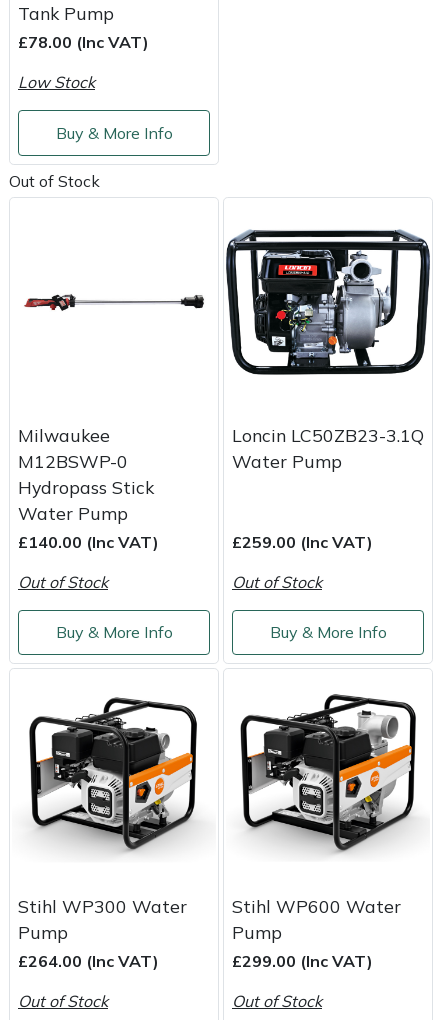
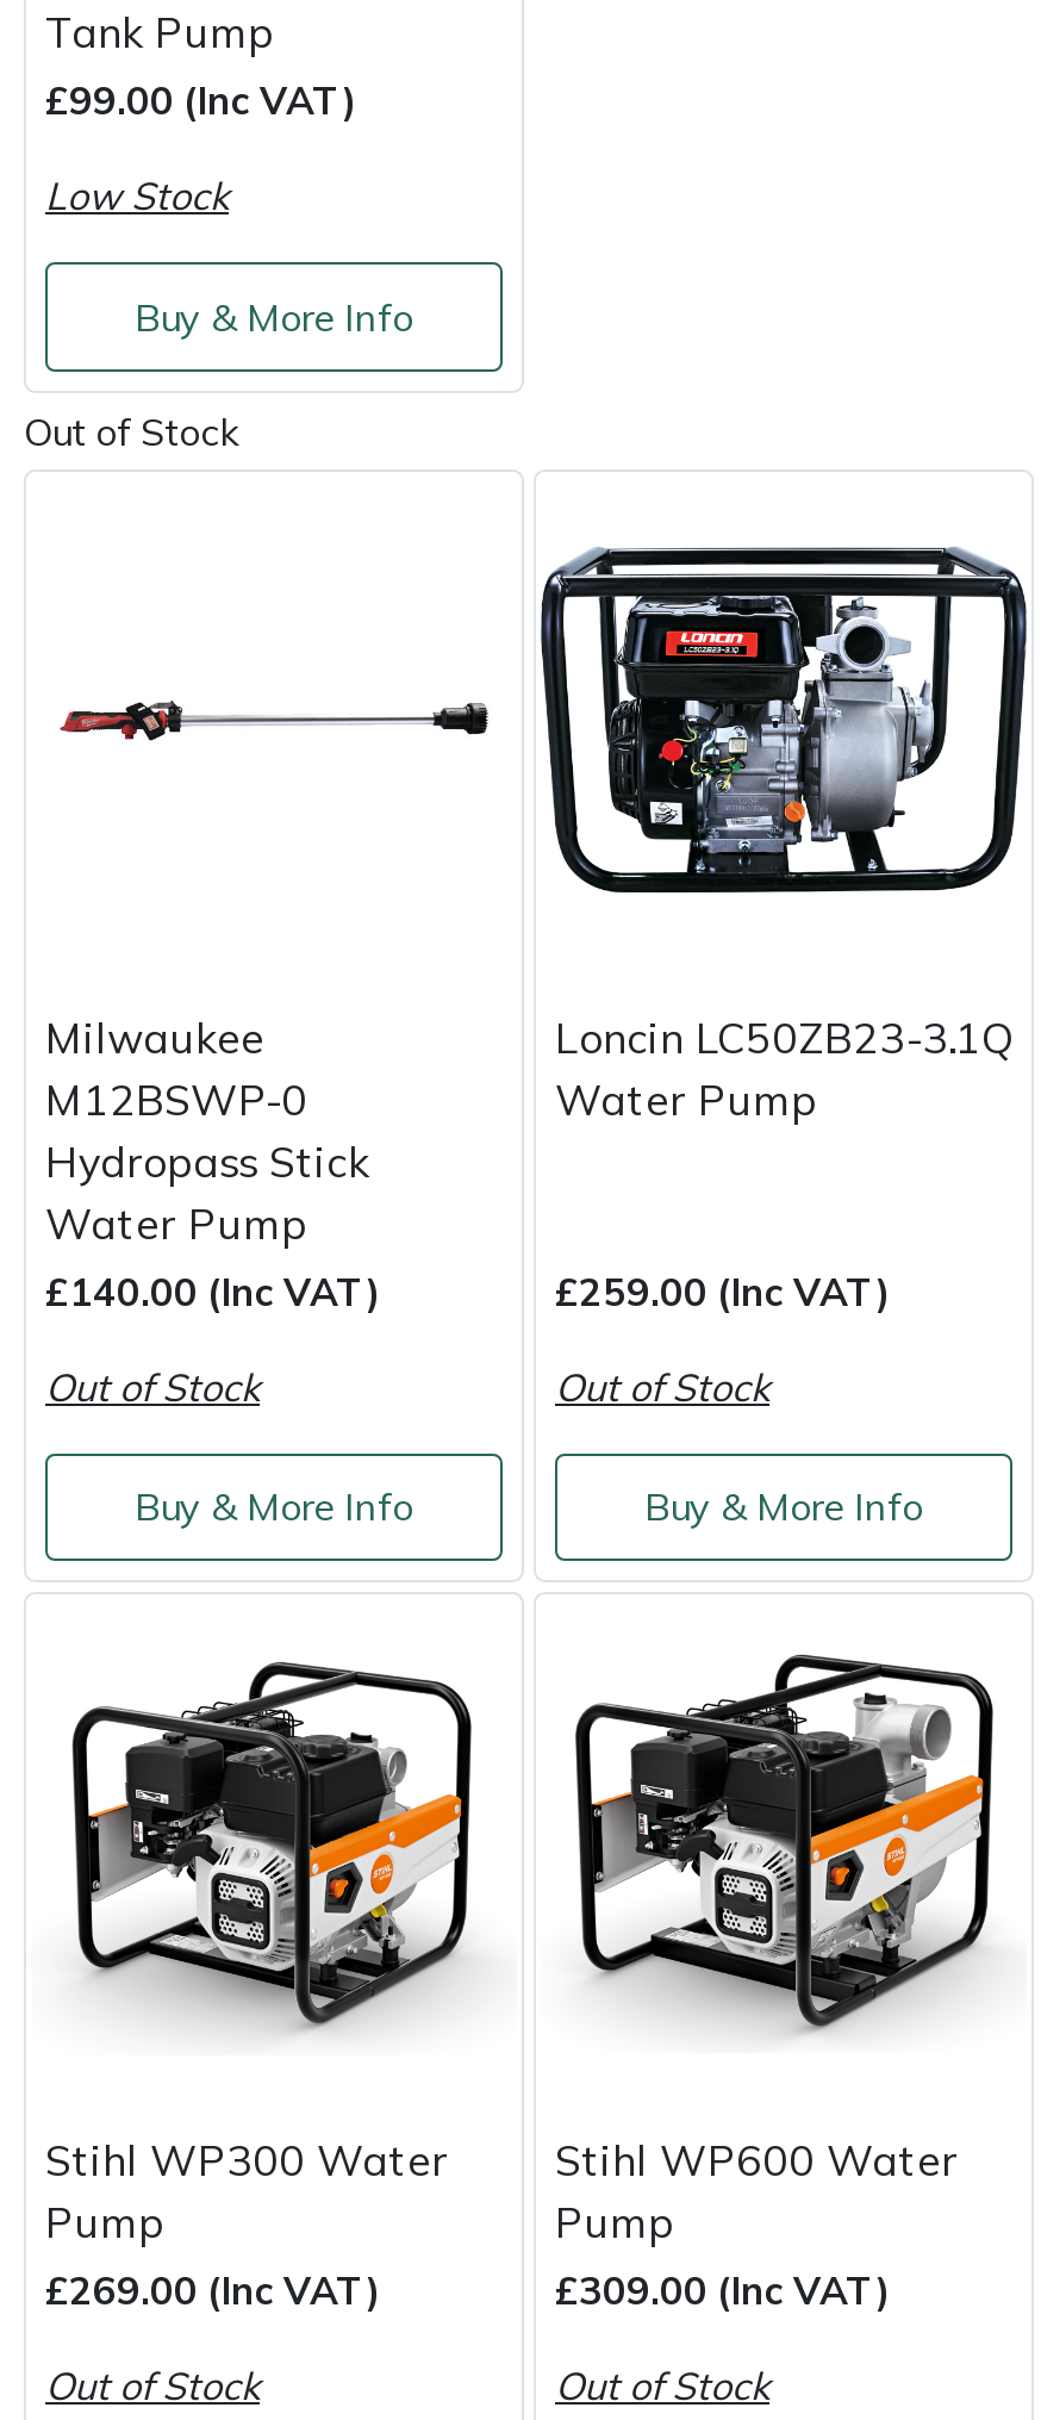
[18,32,149,52] £78.00 (Inc VAT) -> [45,77,357,125] £99.00 (Inc VAT)
[18,951,159,971] £264.00 (Inc VAT) -> [45,2266,381,2313] £269.00 (Inc VAT)
[232,951,373,971] £299.00 (Inc VAT) -> [555,2266,891,2313] £309.00 (Inc VAT)

